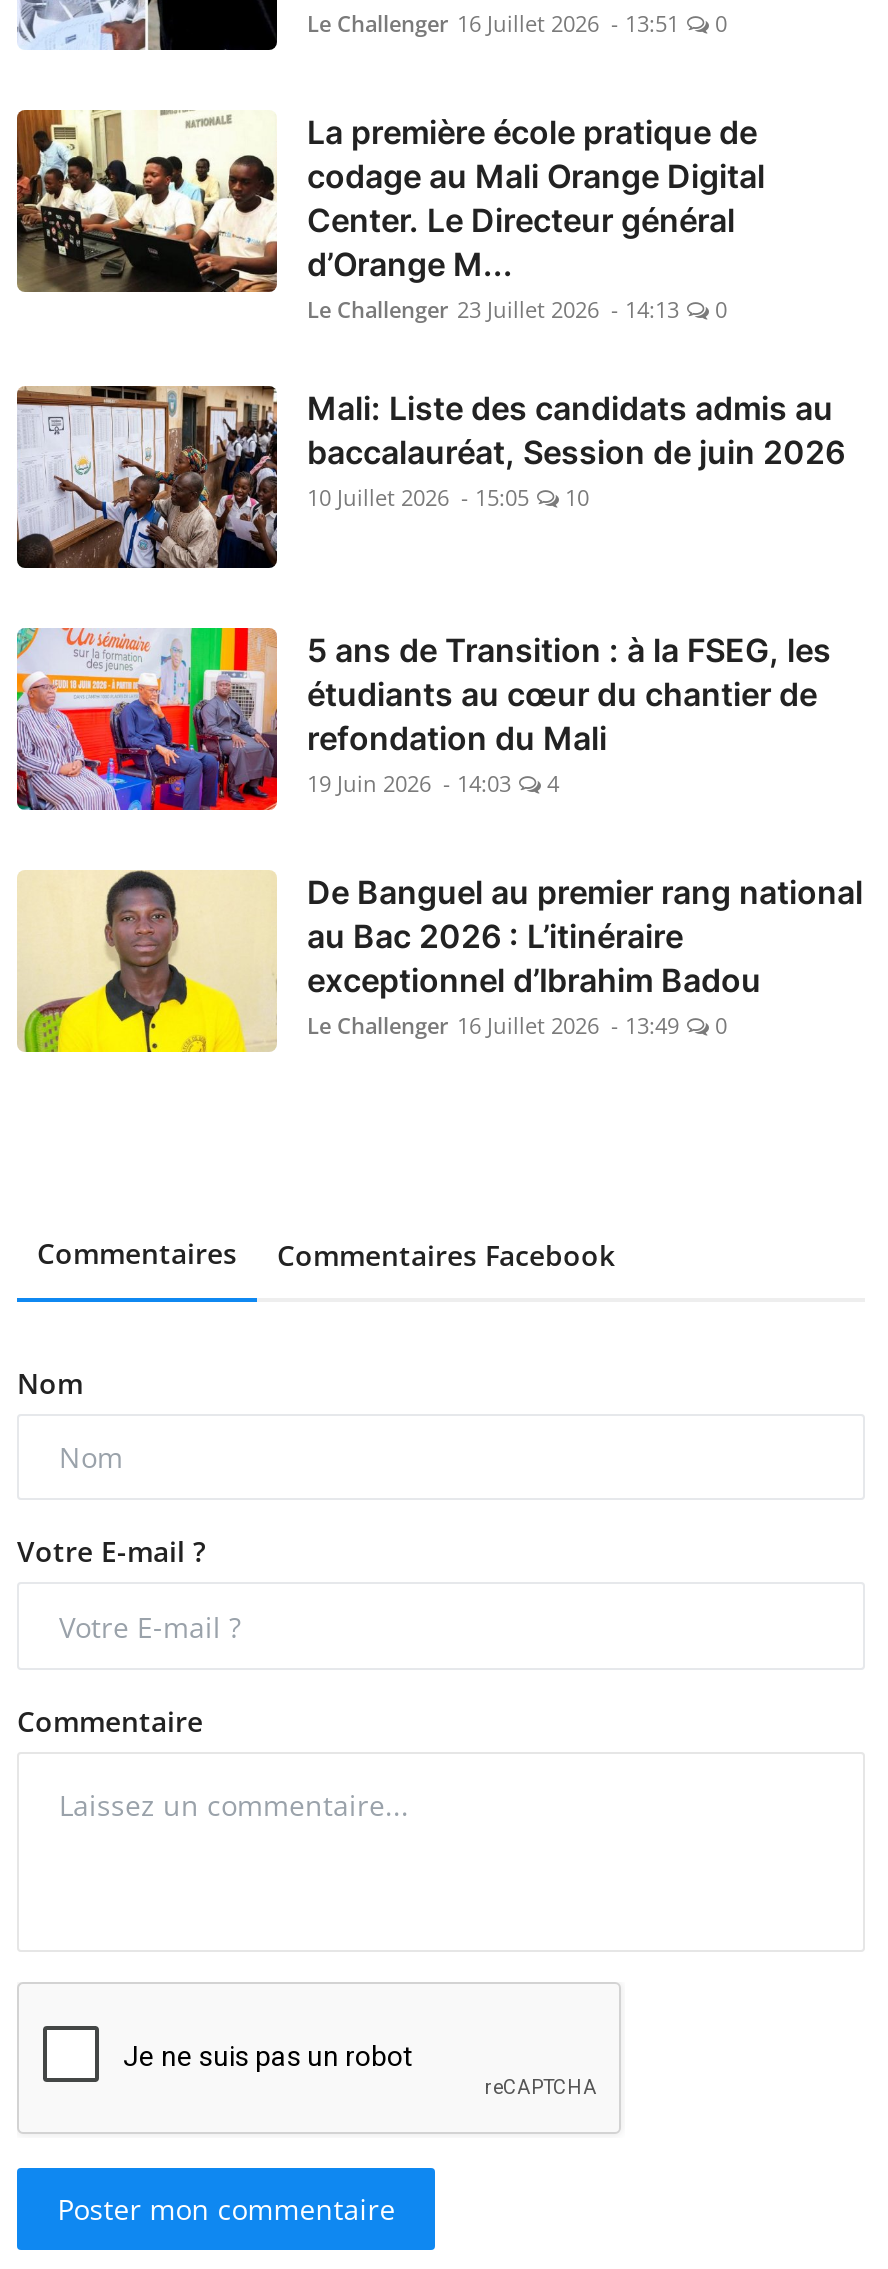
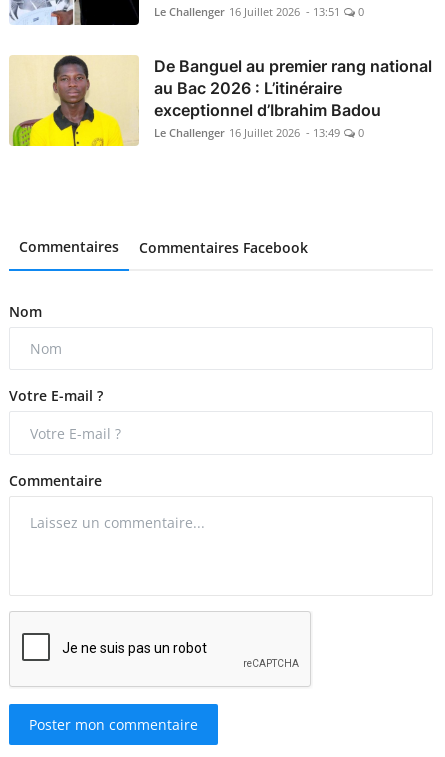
[15,108,845,511] [image] | La première école pratique de | codage au Mali Orange Digital | Center. Le Directeur général | d’Orange M... | Le Challenger 23 Juillet 2026 - 14:13 | 0 | Mali: Liste des candidats admis au | baccalauréat, Session de juin 2026 | 10 Juillet 2026 - 15:05 | 10 -> none
[15,384,279,570] [image] -> none
[15,626,831,812] [image] | 5 ans de Transition : à la FSEG, les | étudiants au cœur du chantier de | refondation du Mali | 19 Juin 2026 - 14:03 | 4 -> none

